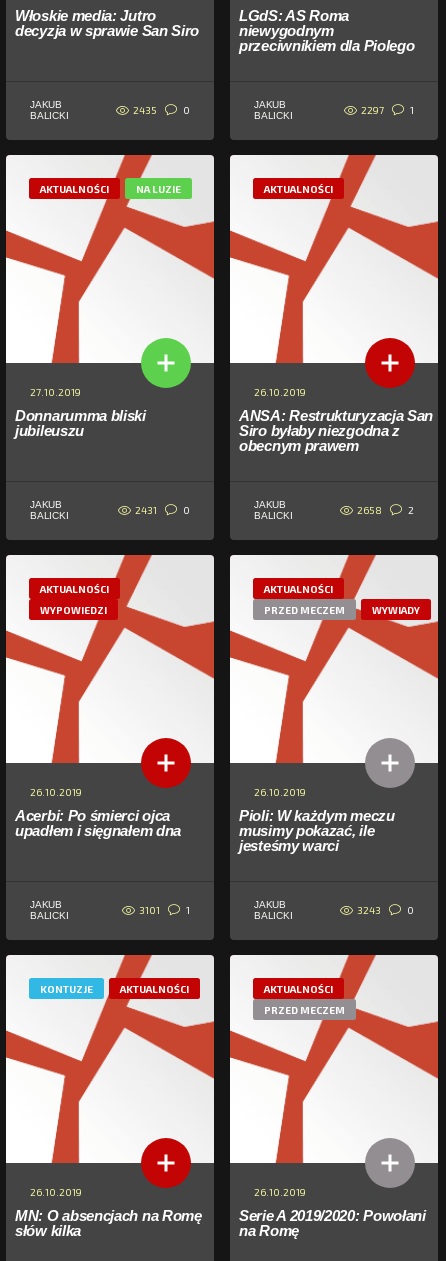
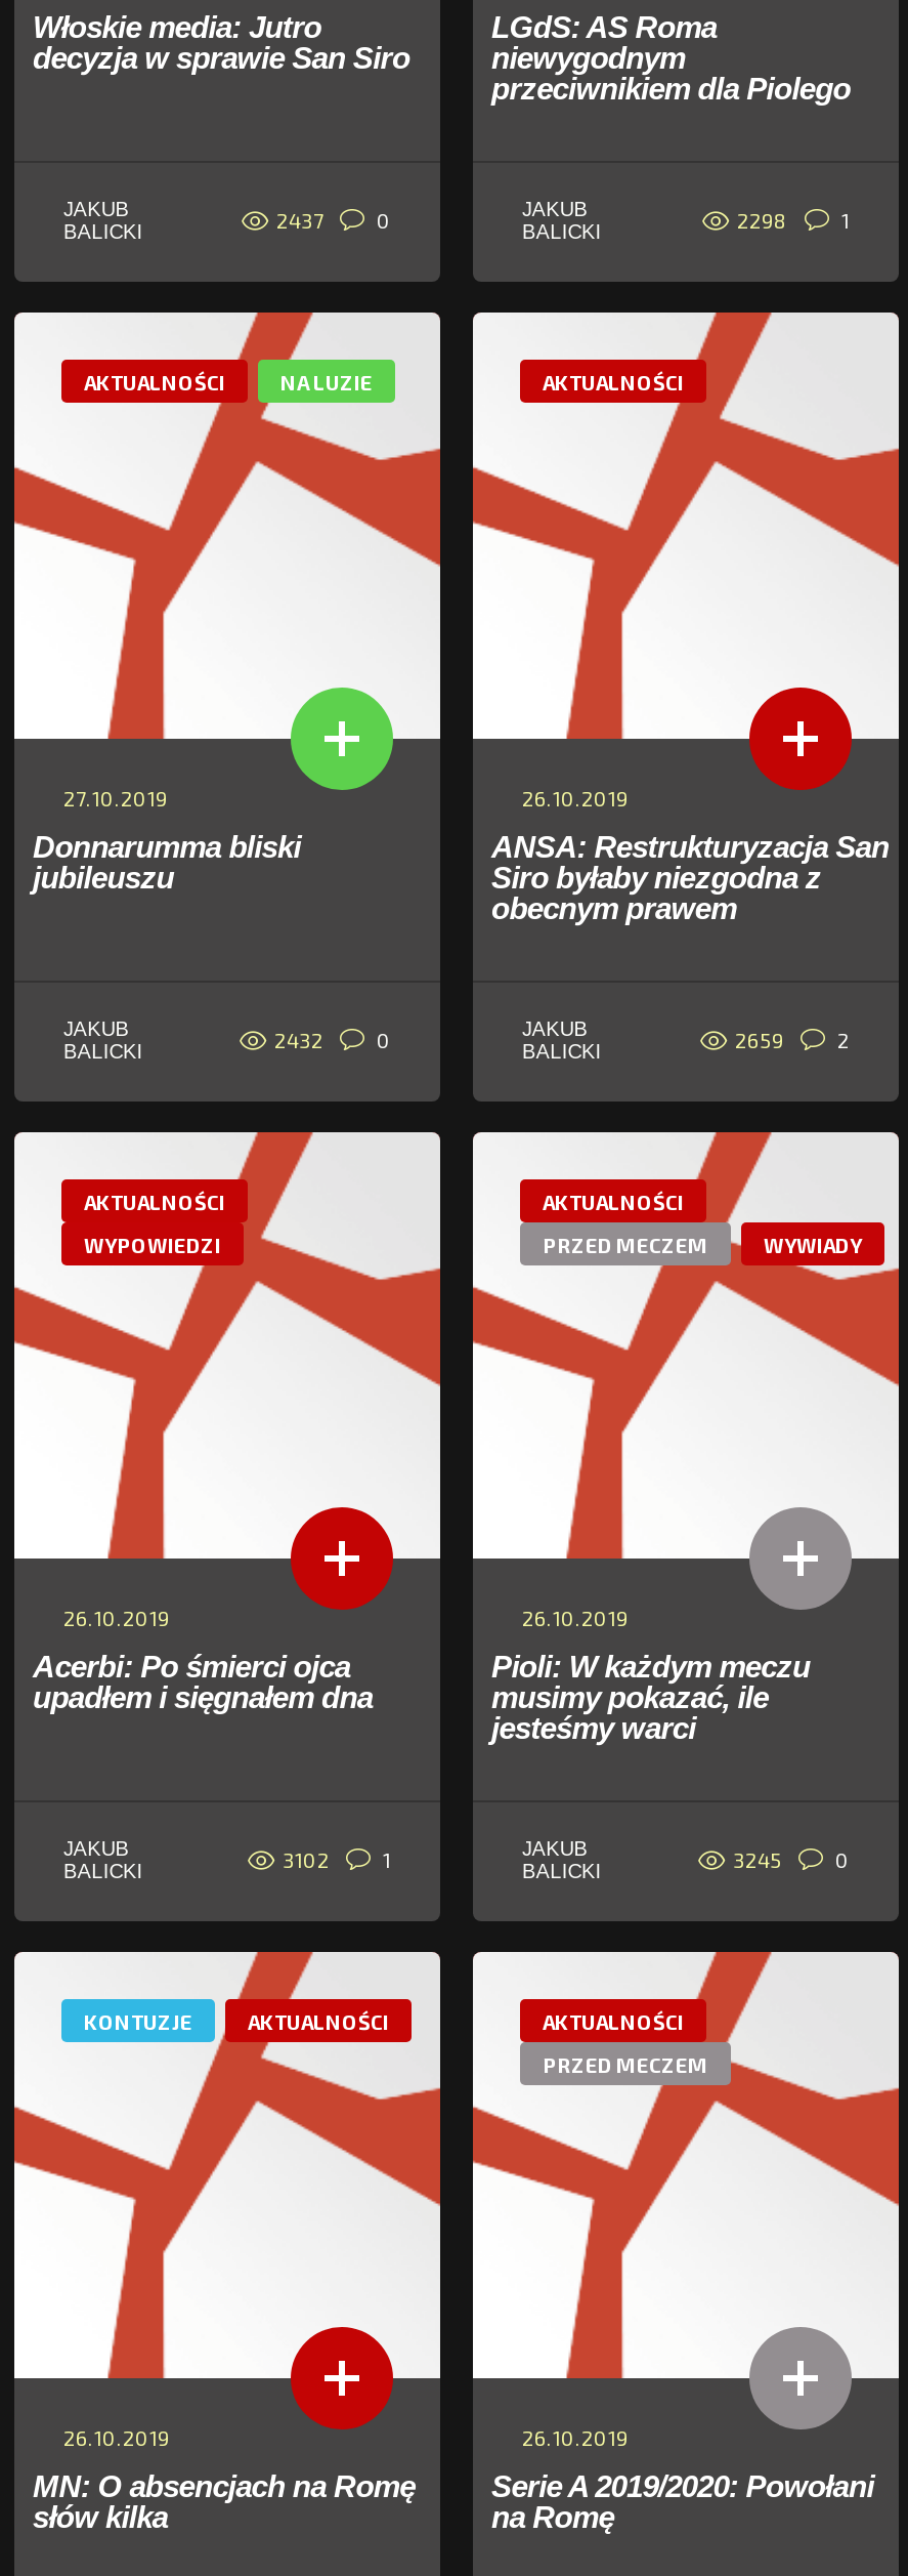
[133,103,190,116] 2435 0 -> [276,207,391,232] 2437 0
[361,103,414,116] 2297 1 -> [737,207,850,232] 2298 1
[135,503,157,515] 2431 -> [274,1027,323,1051] 2432
[357,503,382,515] 2658 -> [735,1027,784,1051] 2659
[139,903,190,916] 3101 1 -> [283,1846,391,1872] 3102 1
[357,903,414,916] 3243 0 -> [733,1846,850,1872] 3245 0

